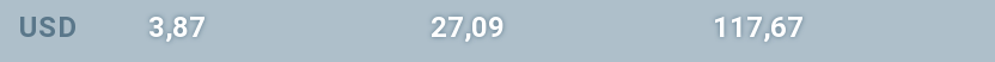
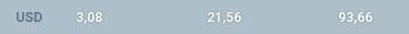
[148,12,206,45] 3,87 -> [76,10,102,26] 3,08
[431,12,505,45] 27,09 -> [207,10,241,26] 21,56
[713,12,804,45] 117,67 -> [338,10,372,26] 93,66

